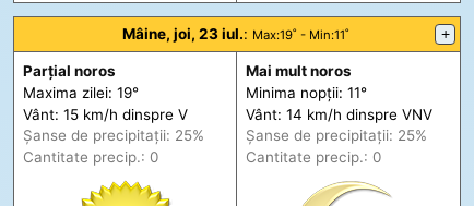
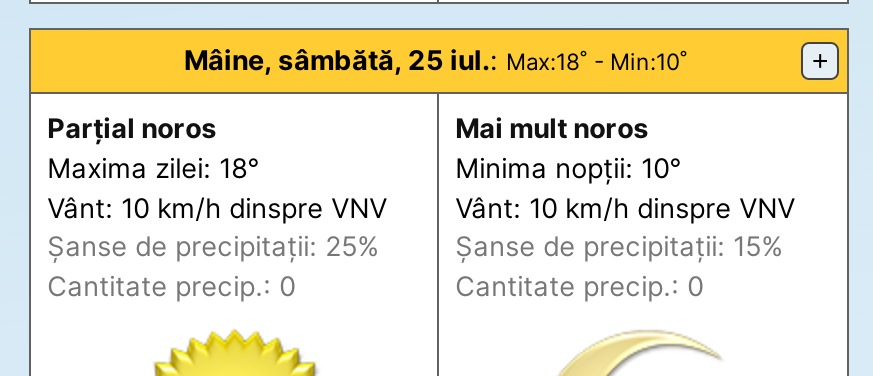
[122,25,349,43] Mâine, joi, 23 iul.: Max:19˚ - Min:11˚ -> [184,44,688,76] Mâine, sâmbătă, 25 iul.: Max:18˚ - Min:10˚
[23,84,139,101] Maxima zilei: 19° -> [47,152,259,184] Maxima zilei: 18°
[246,84,367,101] Minima nopții: 11° -> [455,152,681,184] Minima nopții: 10°
[23,105,188,123] Vânt: 15 km/h dinspre V -> [47,191,387,223] Vânt: 10 km/h dinspre VNV
[246,105,433,123] Vânt: 14 km/h dinspre VNV -> [455,191,795,223] Vânt: 10 km/h dinspre VNV
[246,127,427,144] Șanse de precipitații: 25% -> [455,230,783,262] Șanse de precipitații: 15%

